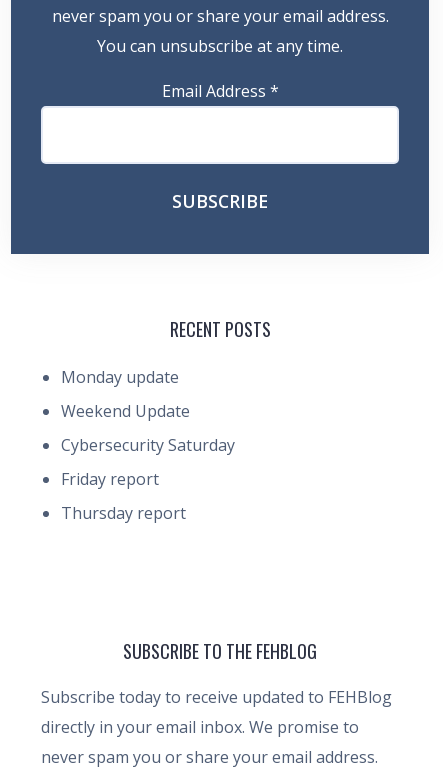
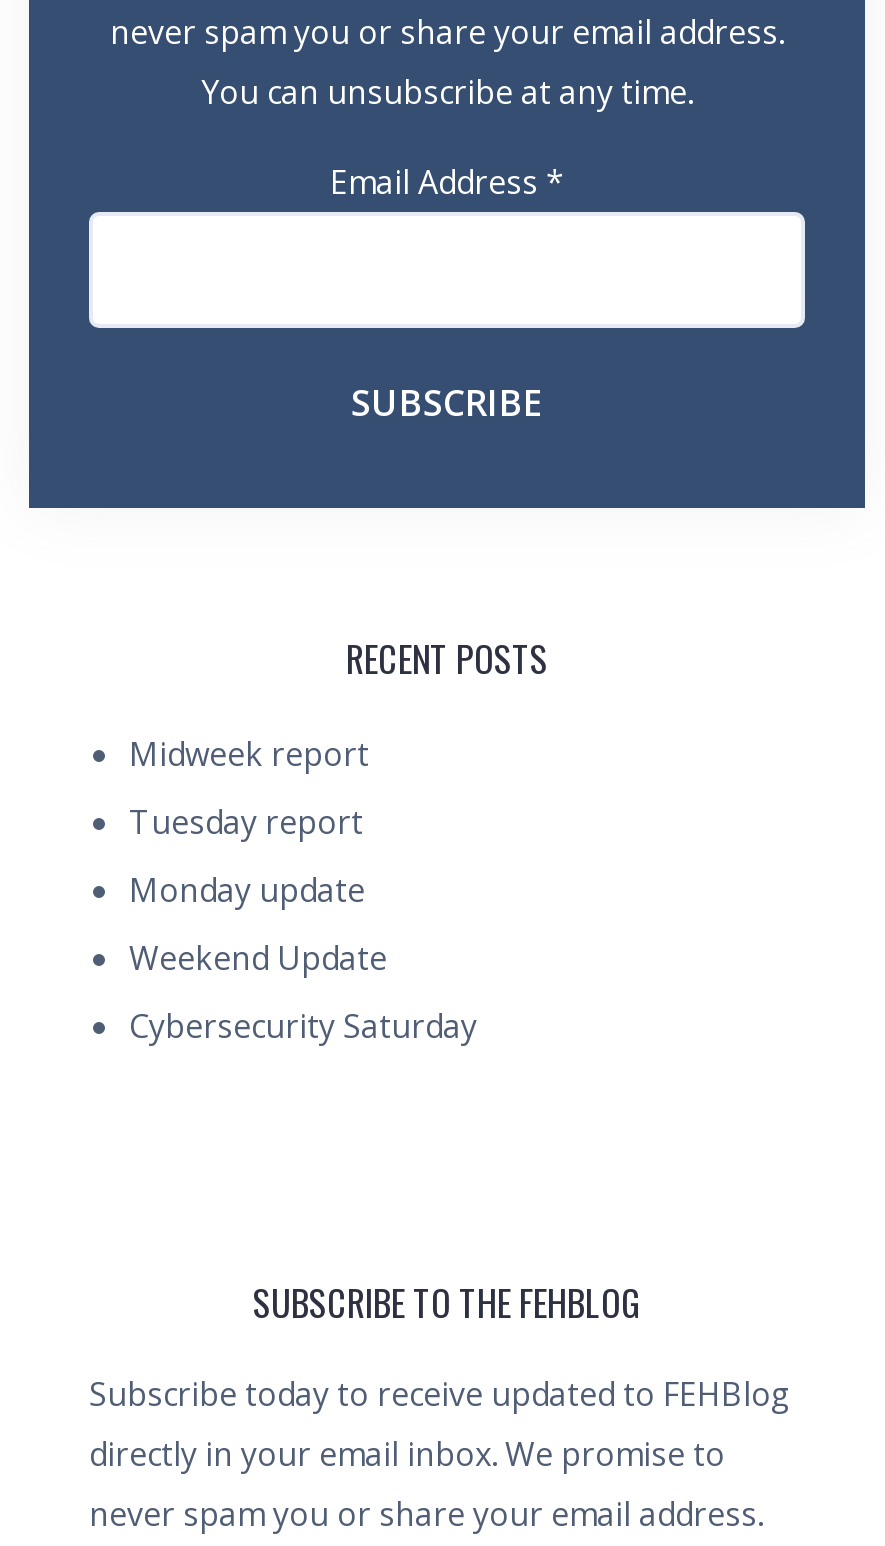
none -> [129,732,369,844] Midweek report | Tuesday report
moved [61,366,235,456] -> [129,868,477,1048]: Monday update | Weekend Update | Cybersecurity Saturday
[61,468,186,524] Friday report | Thursday report -> none

